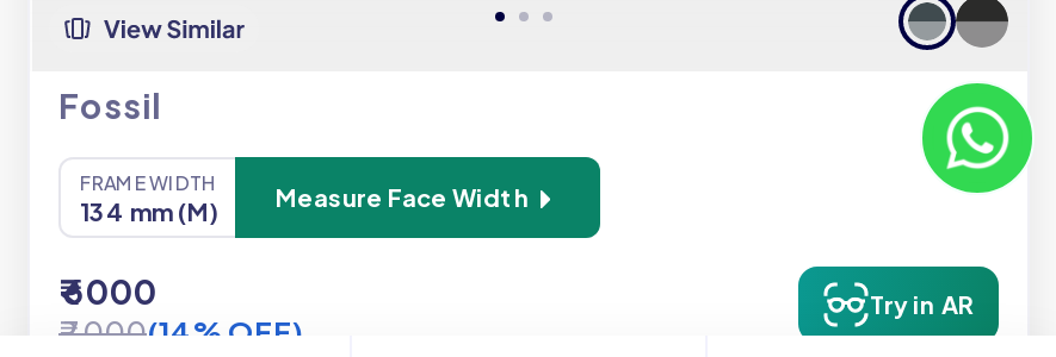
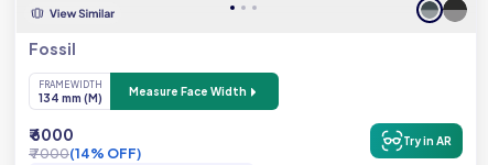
[920,81,1035,195] [image] -> none

